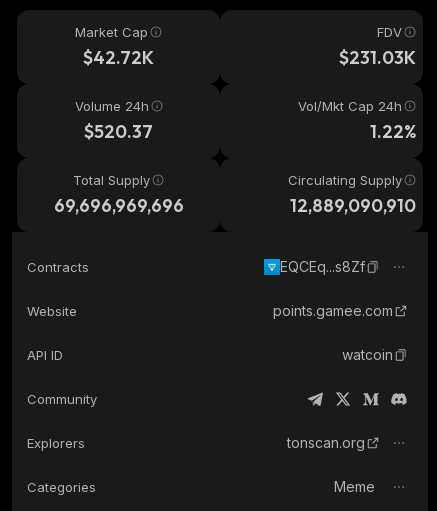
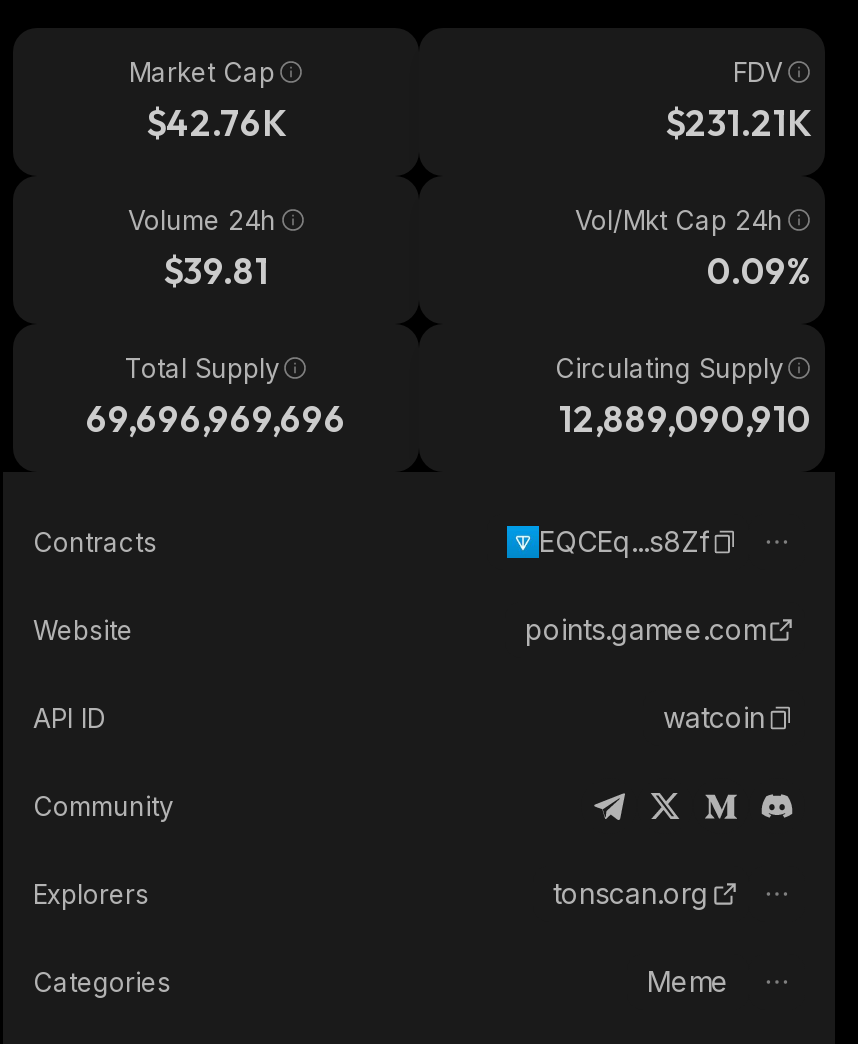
[83,46,154,69] $42.72K -> [146,100,286,146] $42.76K
[339,46,416,69] $231.03K -> [665,100,811,146] $231.21K
[84,120,153,143] $520.37 -> [163,248,269,294] $39.81
[370,120,416,143] 1.22% -> [707,248,811,294] 0.09%

